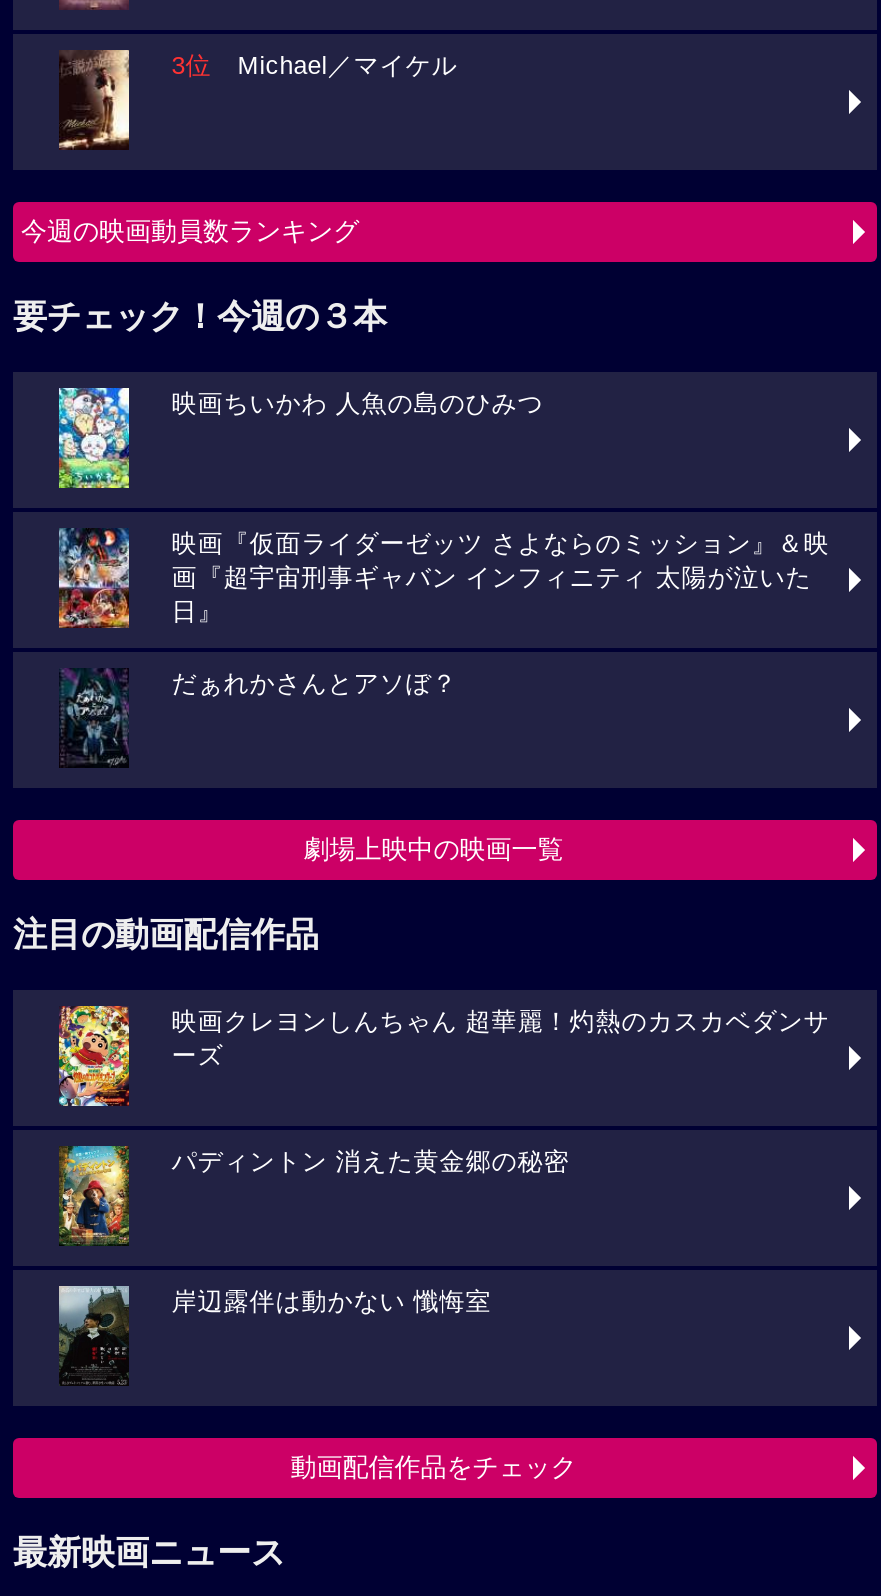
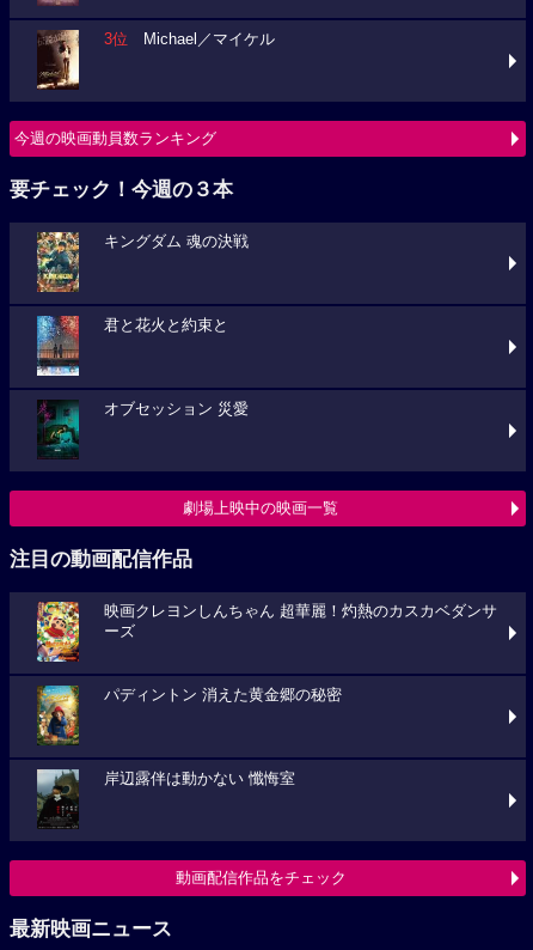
[57,386,544,490] [image] | 映画ちいかわ 人魚の島のひみつ -> [36,231,249,293] [image] | キングダム 魂の決戦
[57,528,830,628] [image] | 映画『仮面ライダーゼッツ さよならのミッション』＆映 | 画『超宇宙刑事ギャバン インフィニティ 太陽が泣いた | 日』 -> [36,315,229,377] [image] | 君と花火と約束と
[61,668,458,764] [image] | だぁれかさんとアソぼ？ -> [37,400,249,456] [image] | オブセッション 災愛

